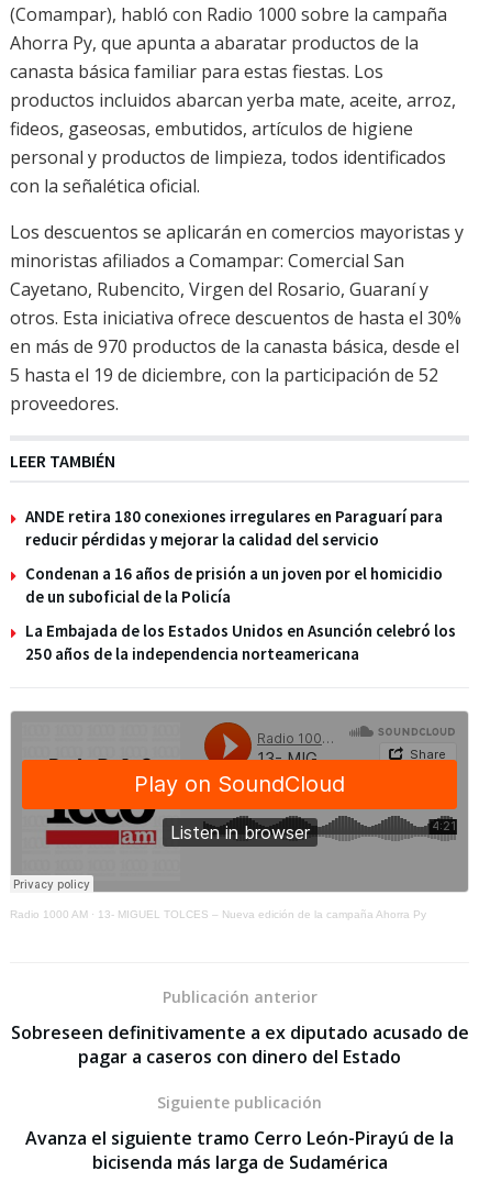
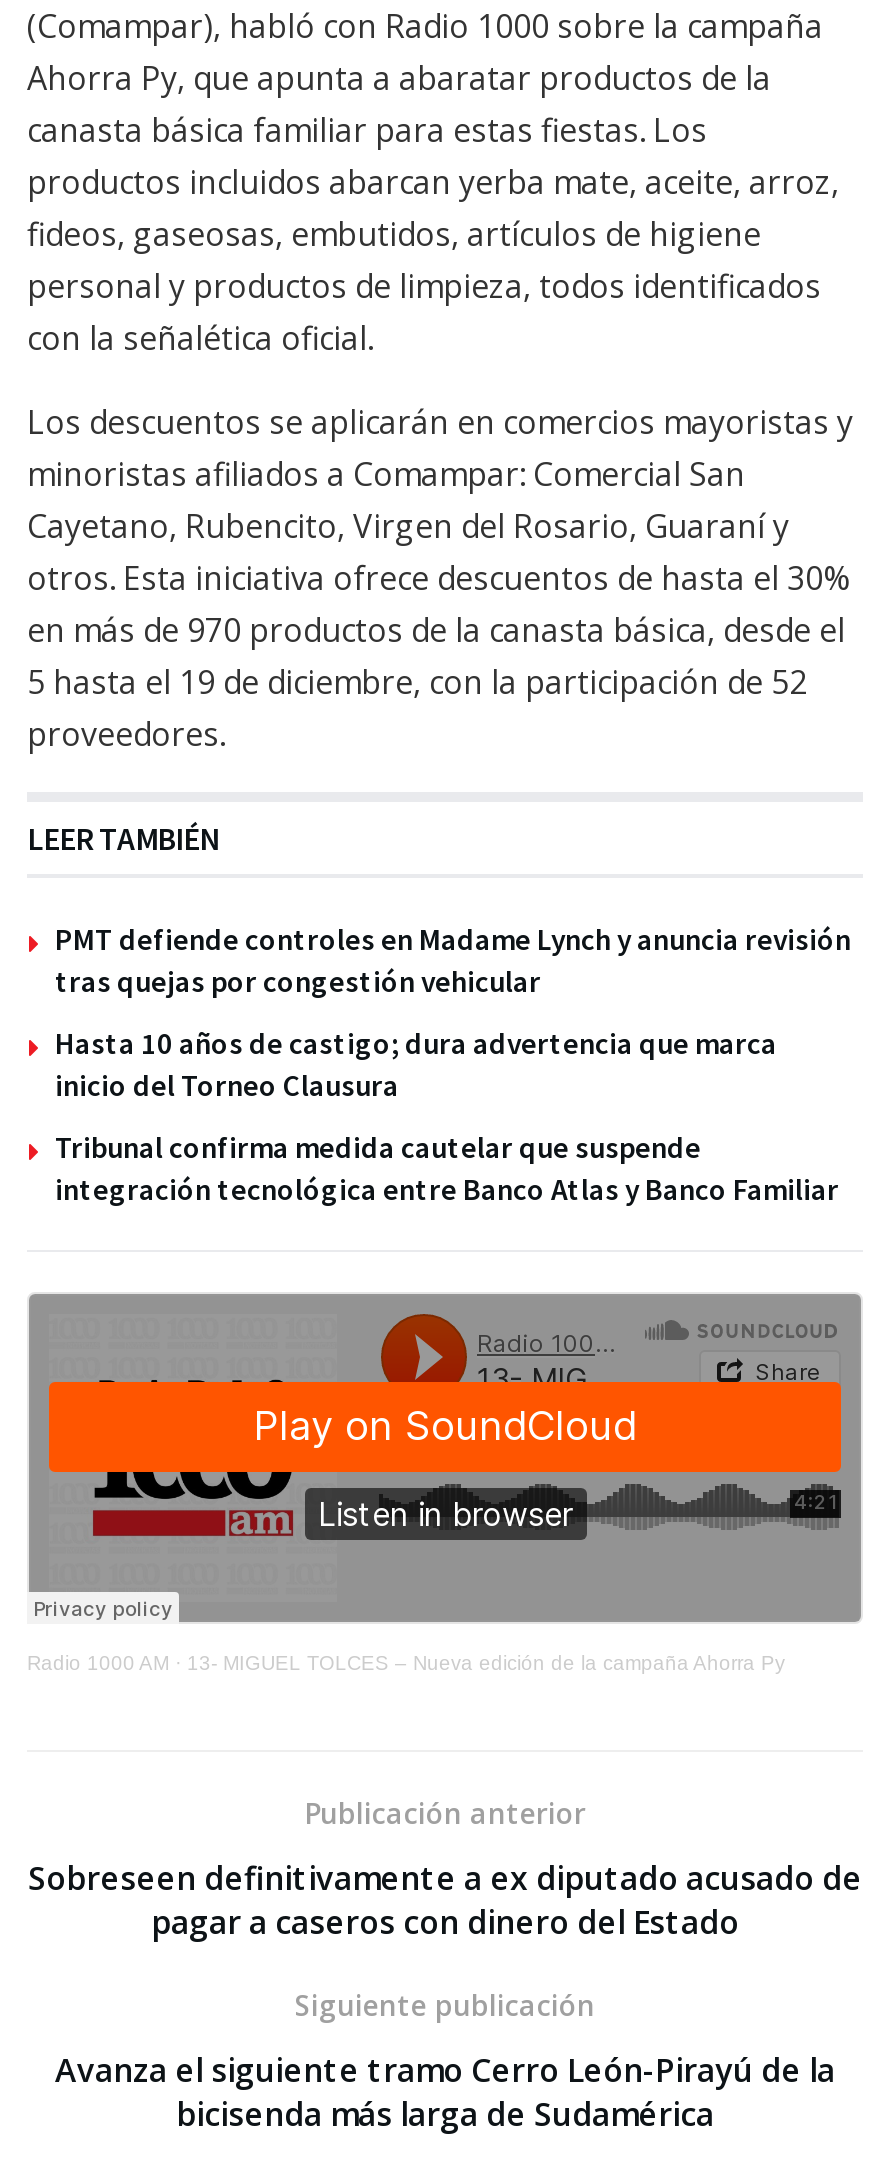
[25,506,443,550] ANDE retira 180 conexiones irregulares en Paraguarí para | reducir pérdidas y mejorar la calidad del servicio -> [55,920,851,1000] PMT defiende controles en Madame Lynch y anuncia revisión | tras quejas por congestión vehicular
[25,563,443,607] Condenan a 16 años de prisión a un joven por el homicidio | de un suboficial de la Policía -> [55,1024,777,1104] Hasta 10 años de castigo; dura advertencia que marca | inicio del Torneo Clausura
[25,620,456,664] La Embajada de los Estados Unidos en Asunción celebró los | 250 años de la independencia norteamericana -> [55,1128,839,1208] Tribunal confirma medida cautelar que suspende | integración tecnológica entre Banco Atlas y Banco Familiar

